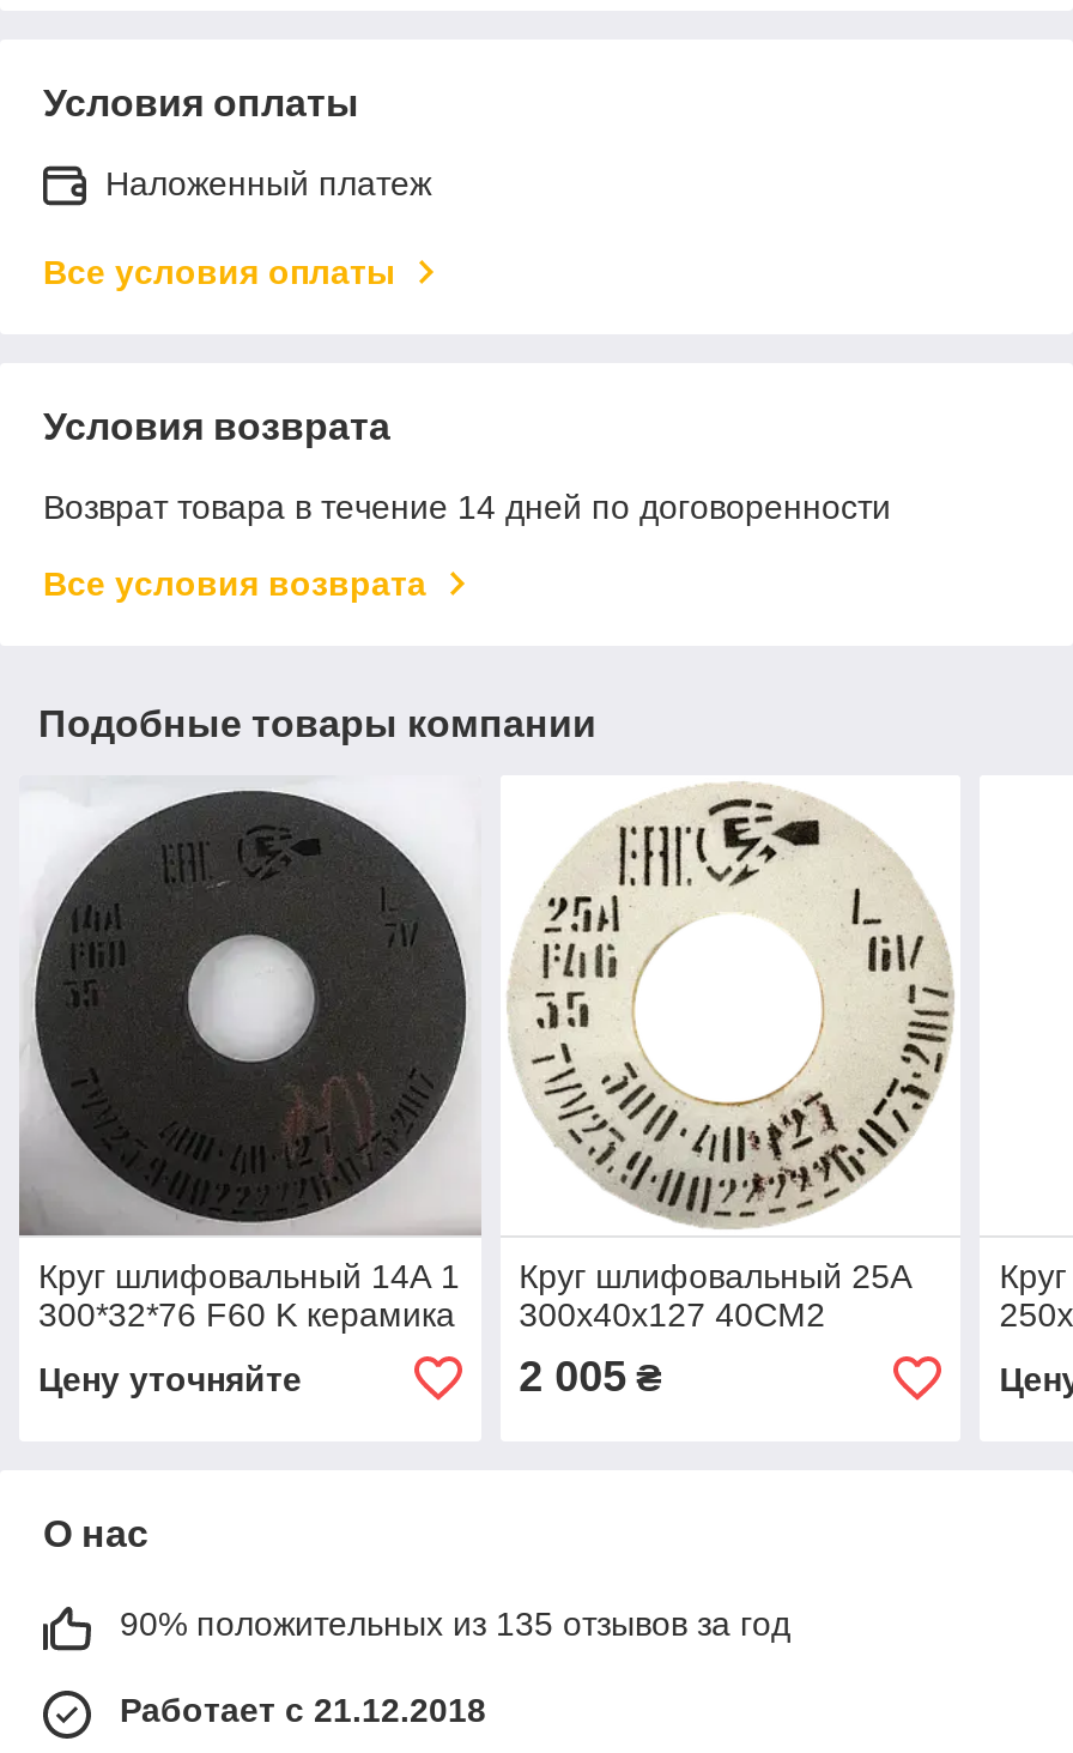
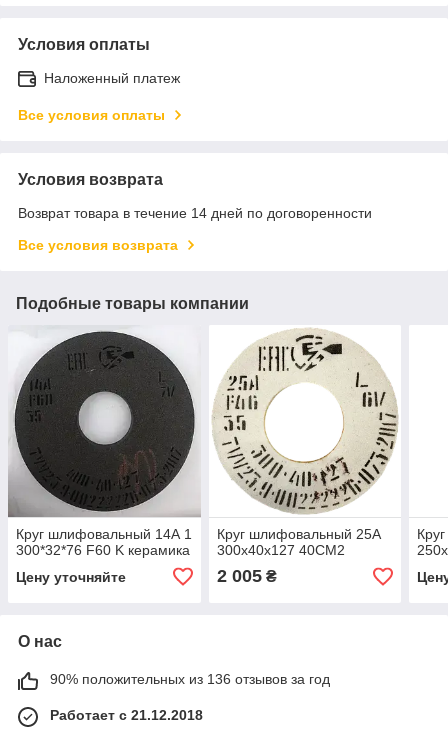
[120,1605,790,1644] 90% положительных из 135 отзывов за год -> [50,671,330,687] 90% положительных из 136 отзывов за год

